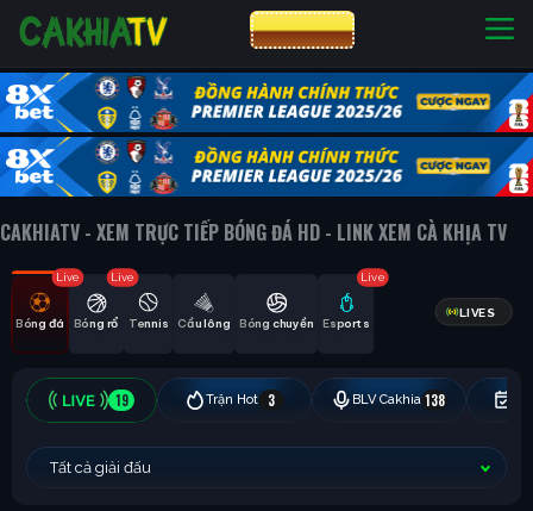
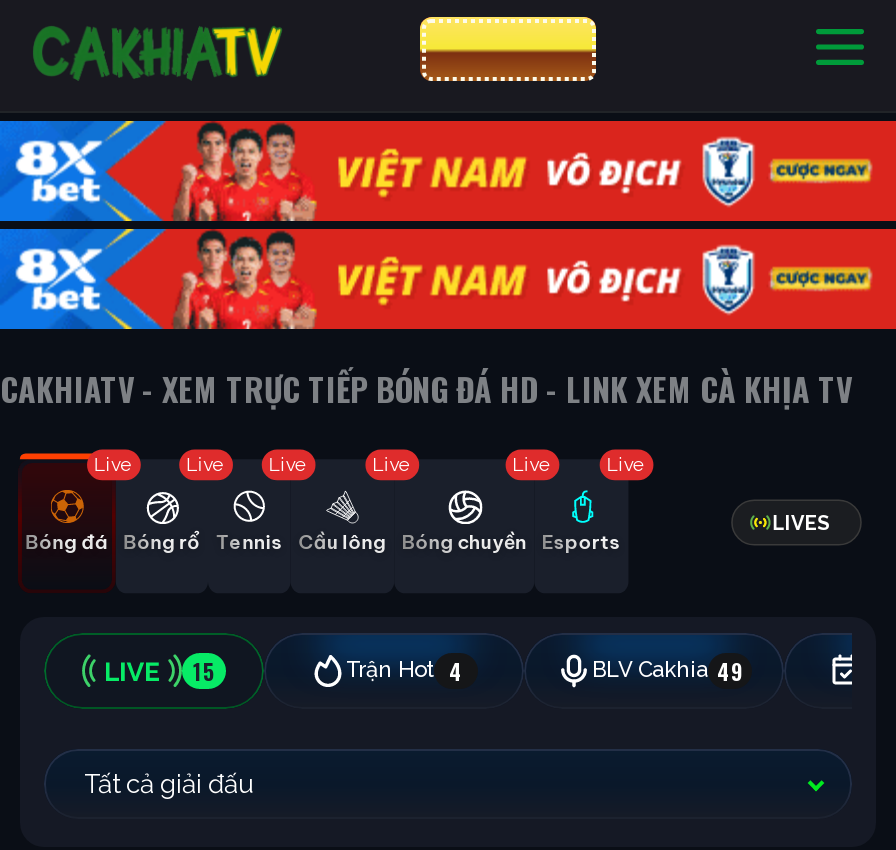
[5,71,529,198] [image] -> [10,119,890,331] [image]
none -> [268,452,309,474] Live
none -> [372,452,412,474] Live
none -> [512,452,553,474] Live
[115,390,444,409] 19 | Trận Hot | 3 | BLV Cakhia 138 -> [193,654,743,686] 15 | Trận Hot 4 | BLV Cakhia 49

